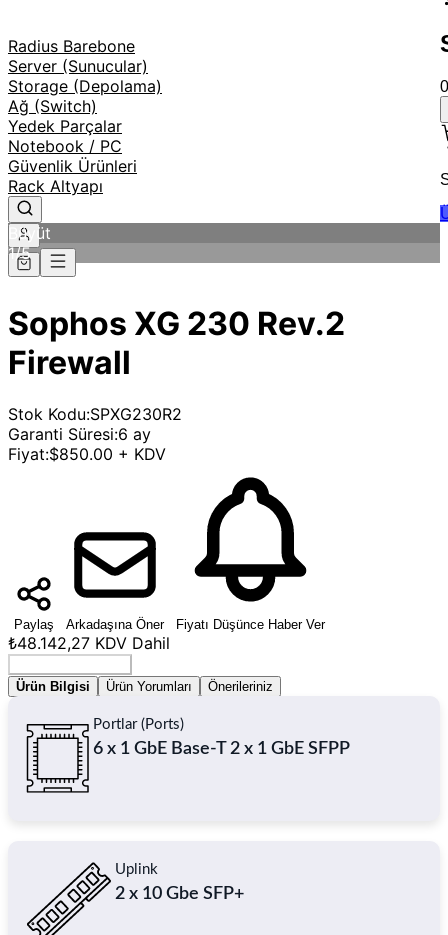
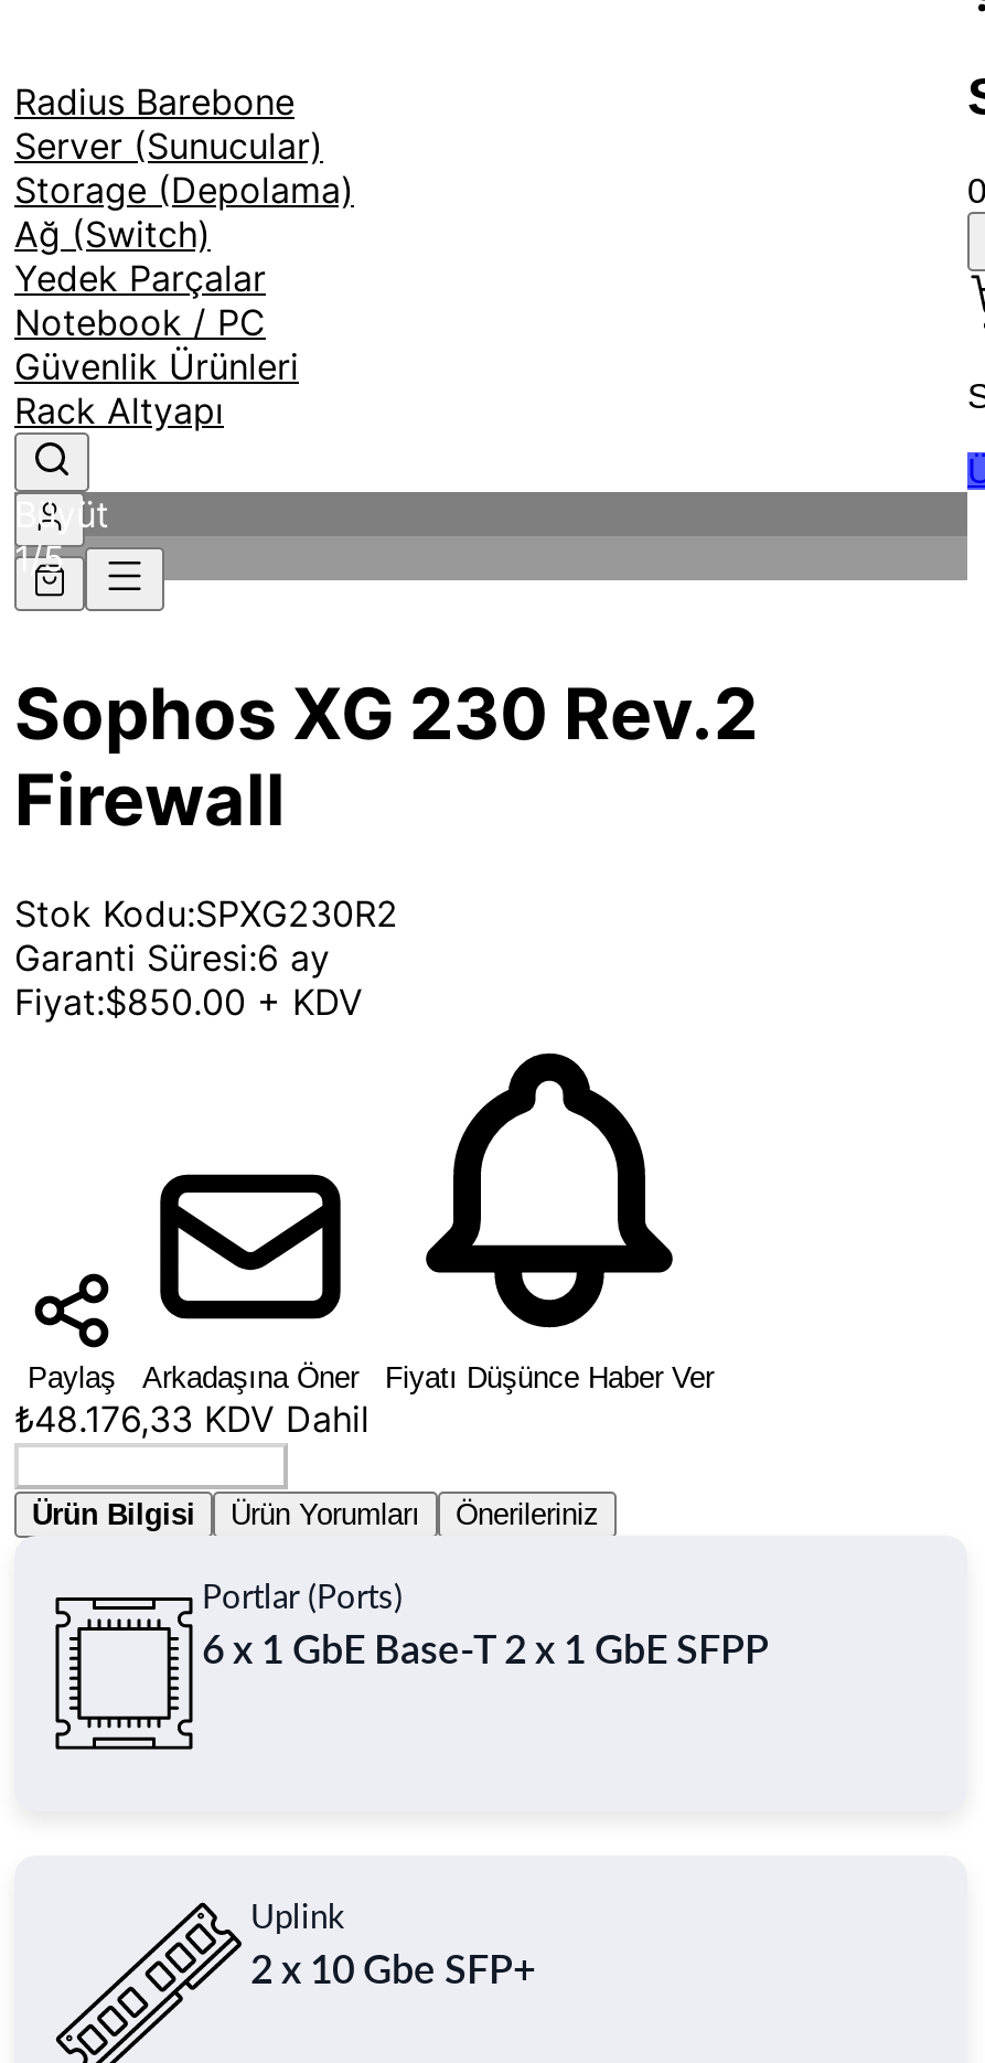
[8,633,170,653] ₺48.142,27 KDV Dahil -> [14,1396,370,1440] ₺48.176,33 KDV Dahil

